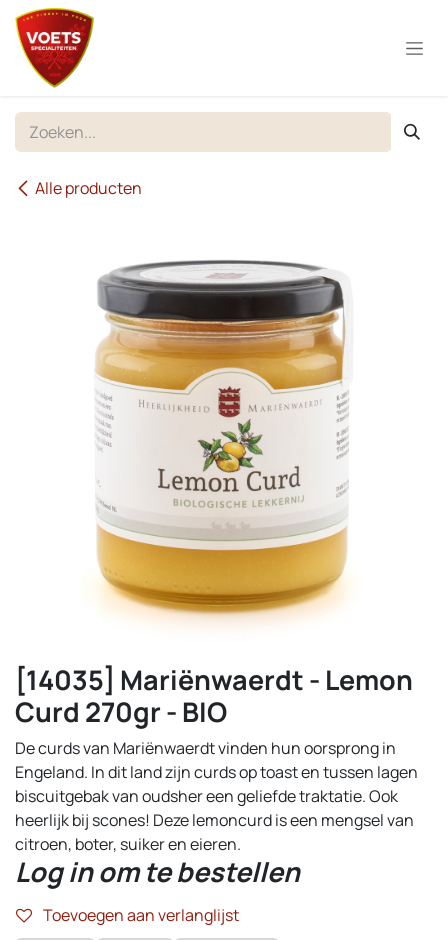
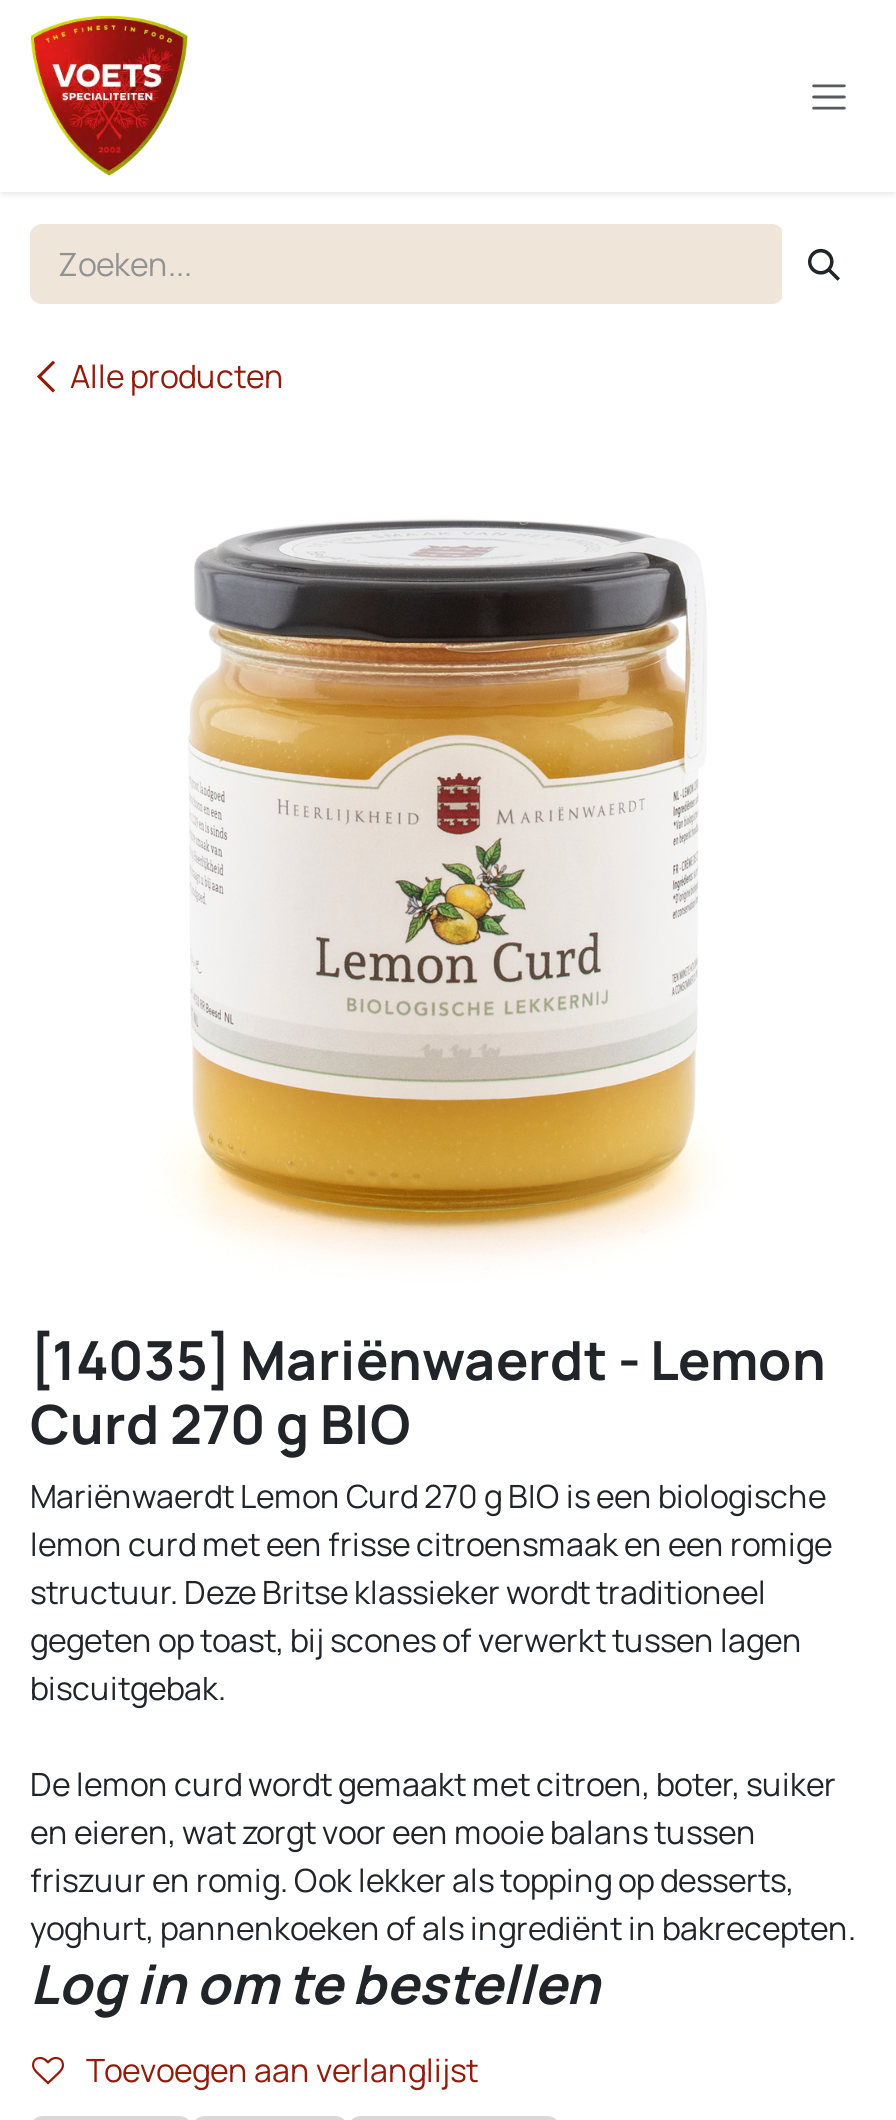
[15,693,418,855] Curd 270gr - BIO | De curds van Mariënwaerdt vinden hun oorsprong in | Engeland. In dit land zijn curds op toast en tussen lagen | biscuitgebak van oudsher een geliefde traktatie. Ook | heerlijk bij scones! Deze lemoncurd is een mengsel van | citroen, boter, suiker en eieren. -> [30,1386,856,1950] Curd 270 g BIO | Mariënwaerdt Lemon Curd 270 g BIO is een biologische | lemon curd met een frisse citroensmaak en een romige | structuur. Deze Britse klassieker wordt traditioneel | gegeten op toast, bij scones of verwerkt tussen lagen | biscuitgebak. | De lemon curd wordt gemaakt met citroen, boter, suiker | en eieren, wat zorgt voor een mooie balans tussen | friszuur en romig. Ook lekker als topping op desserts, | yoghurt, pannenkoeken of als ingrediënt in bakrecepten.

